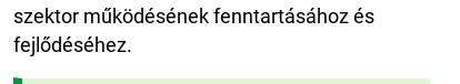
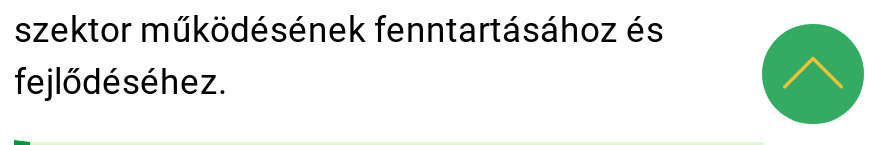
none -> [760,22,866,126] [image]

